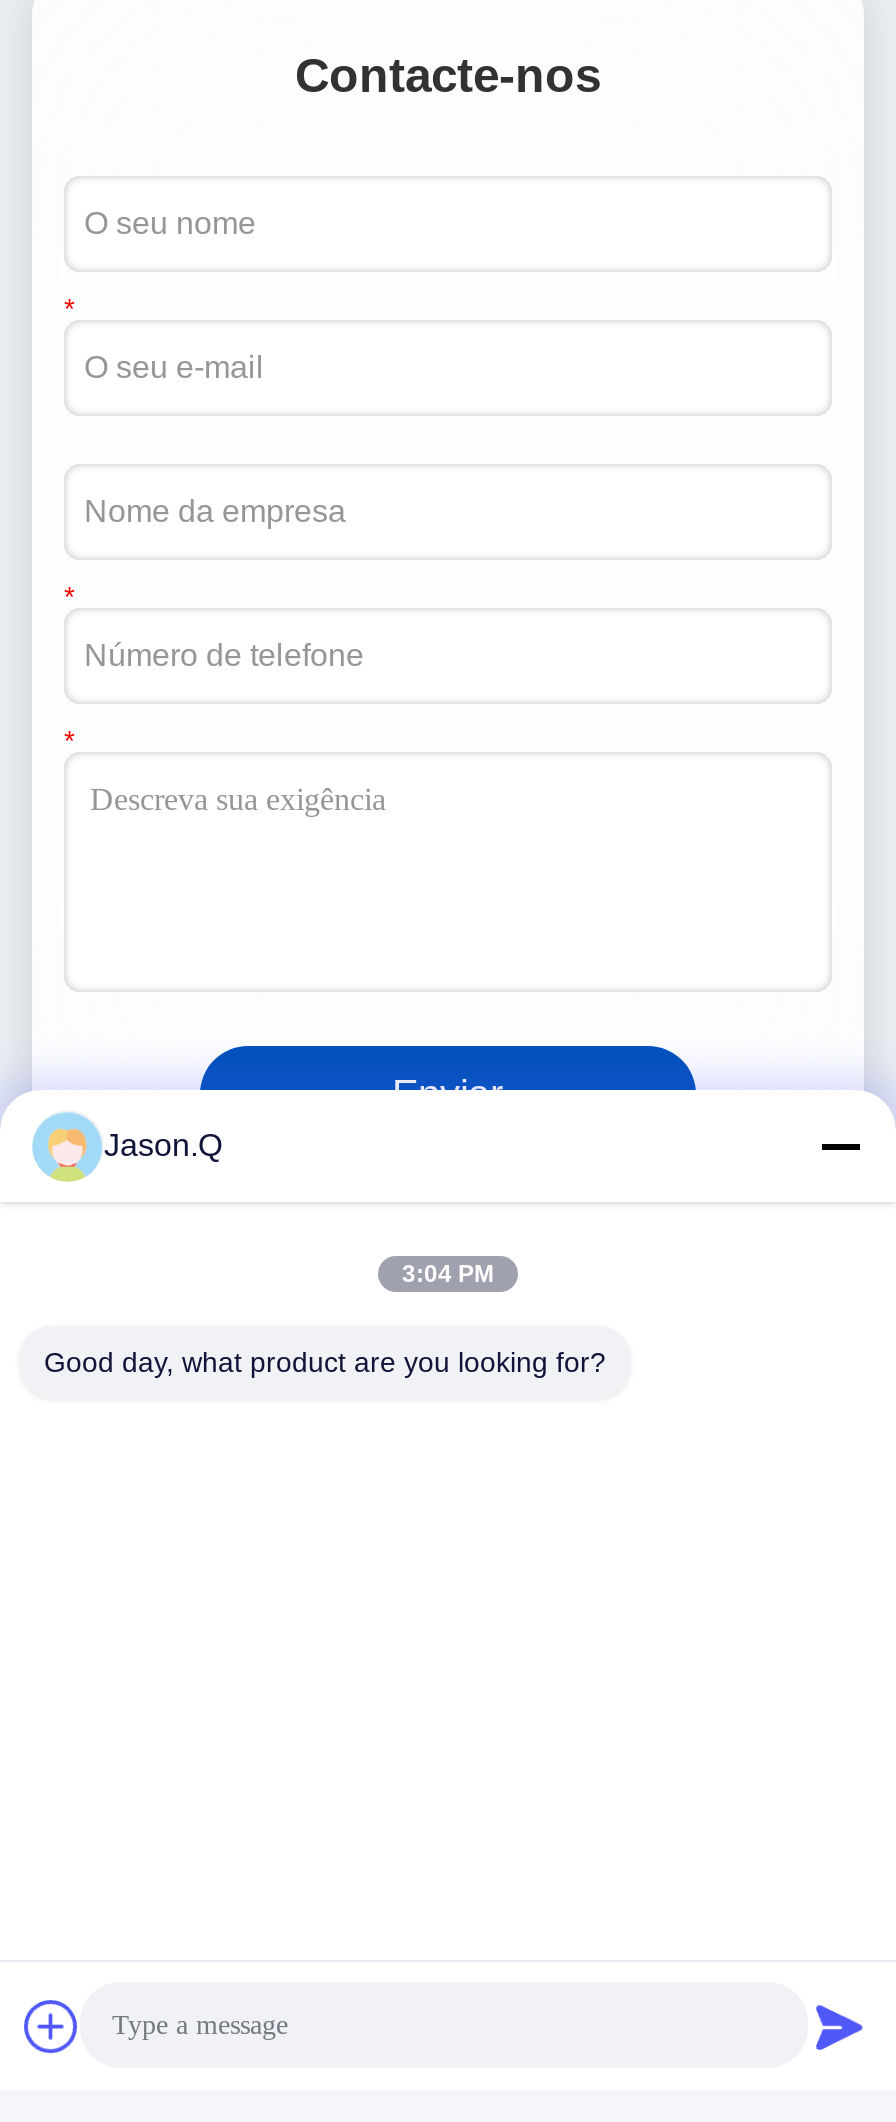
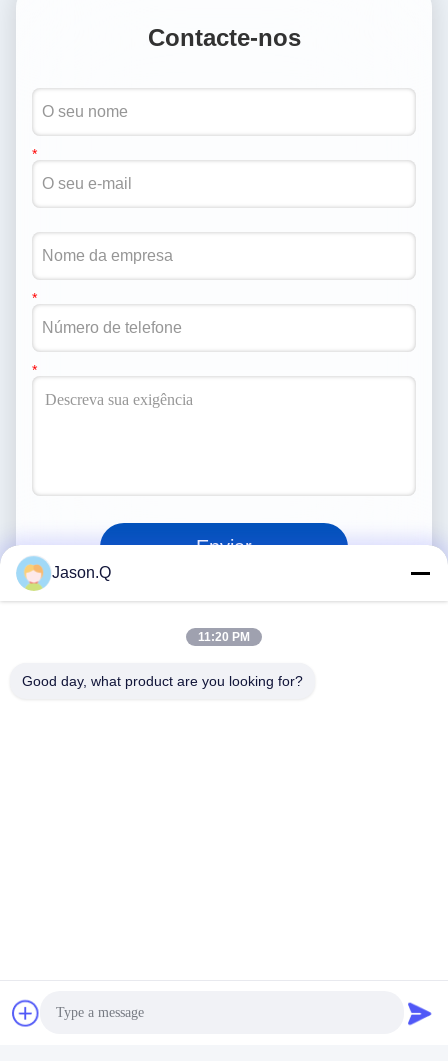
[402,1260,494,1288] 3:04 PM -> [198,630,250,644] 11:20 PM

